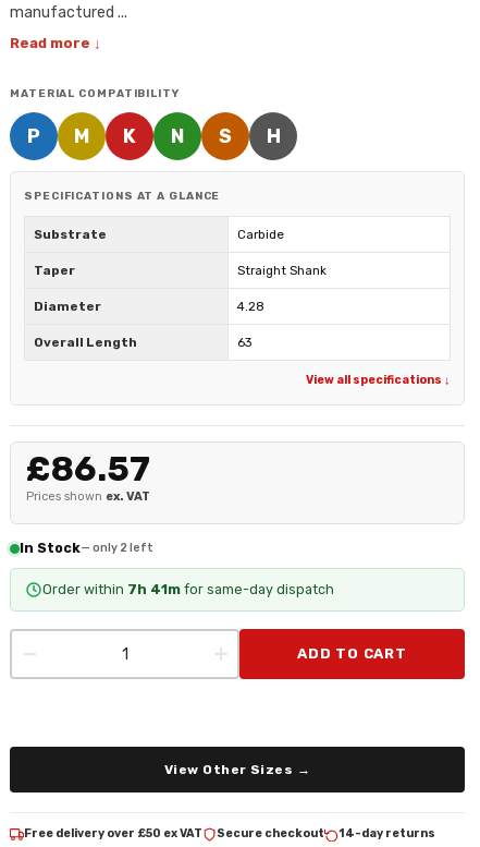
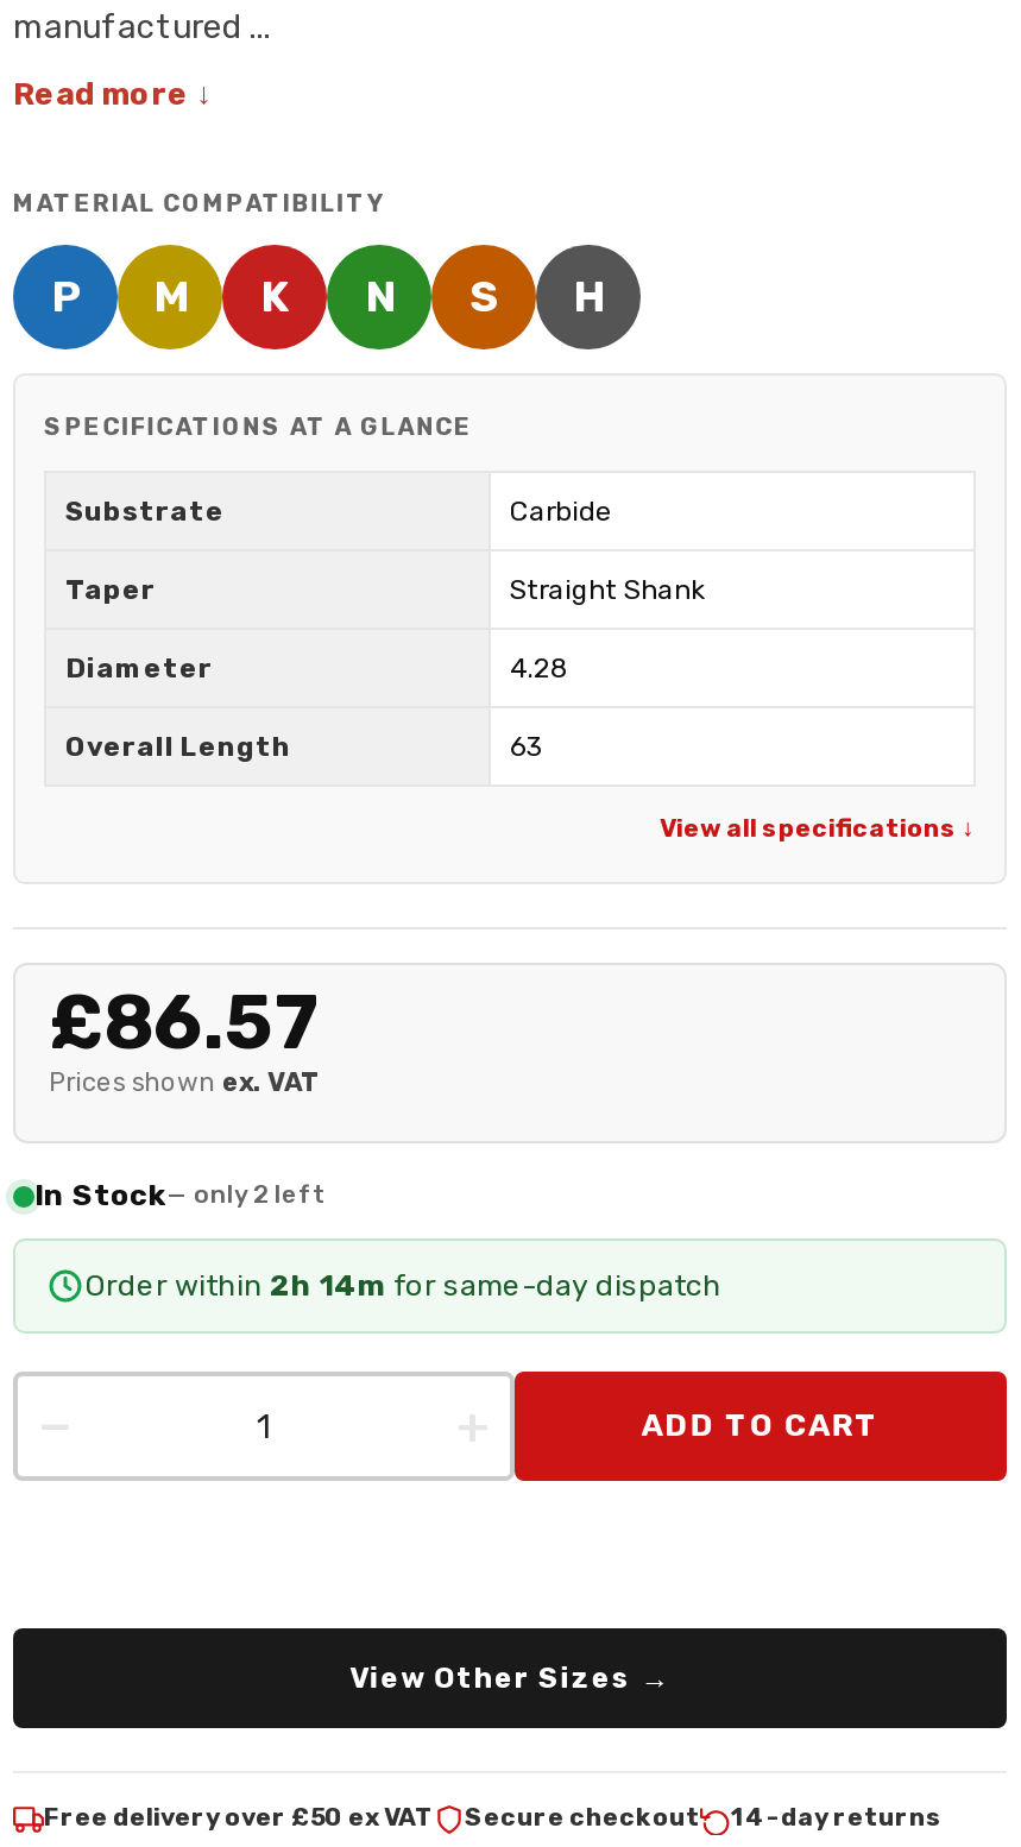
[42,581,334,597] Order within 7h 41m for same-day dispatch -> [84,1267,721,1303] Order within 2h 14m for same-day dispatch

